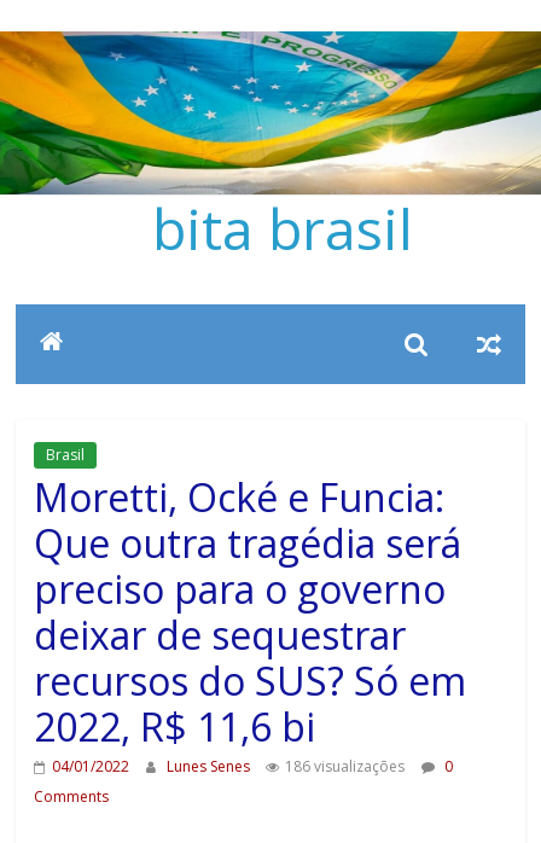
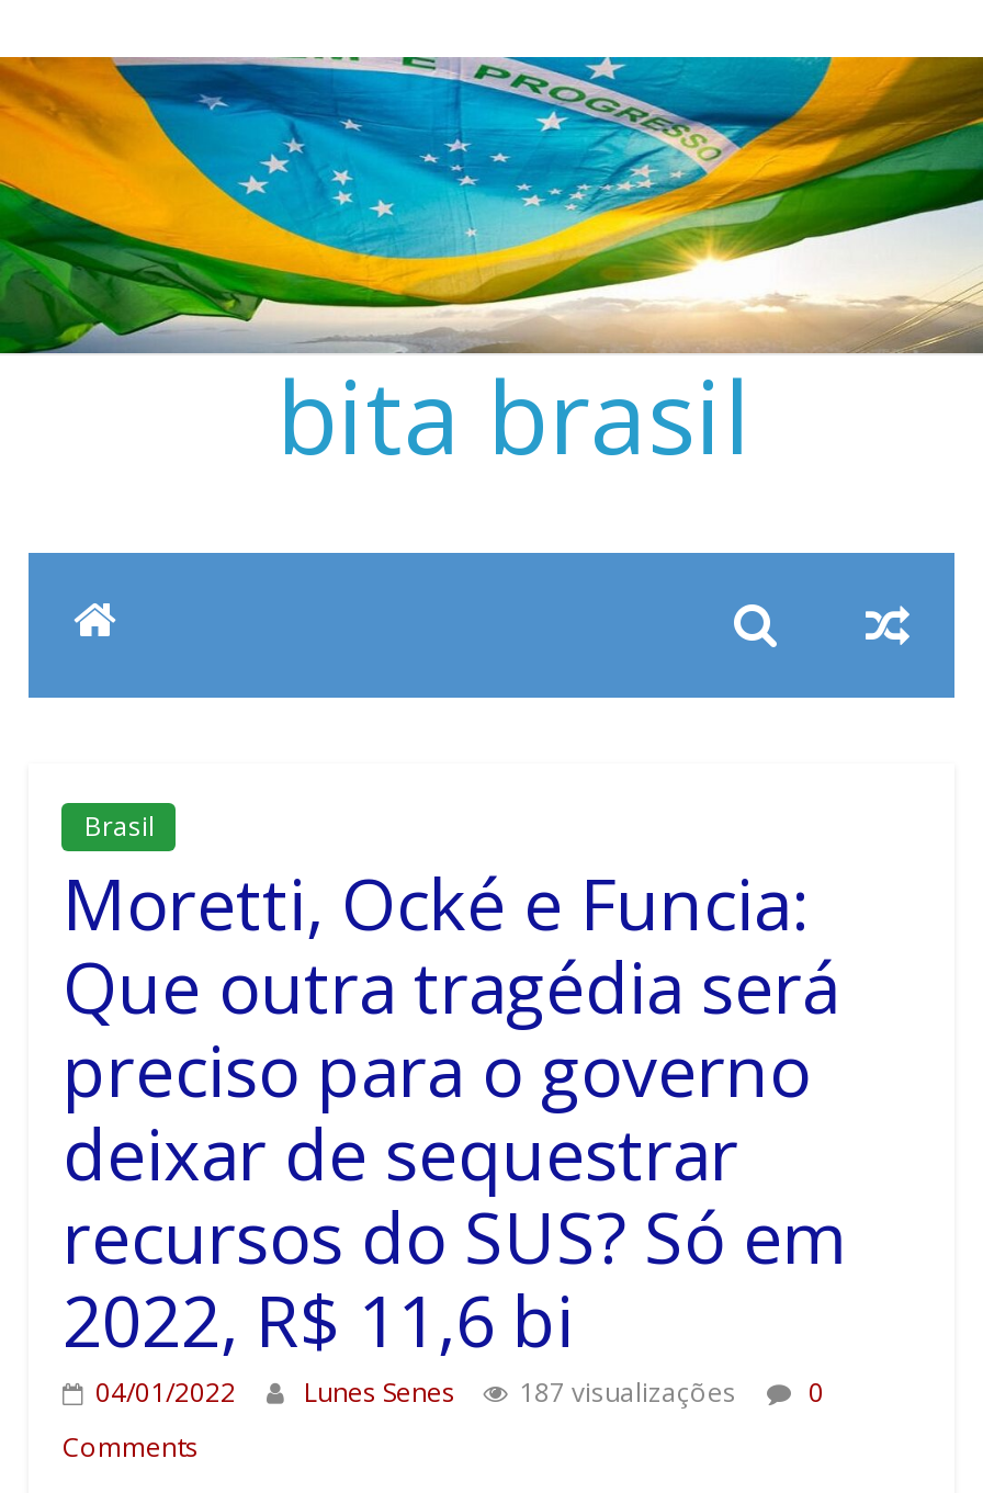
[285,756,405,777] 186 visualizações -> [519,1374,736,1411] 187 visualizações

